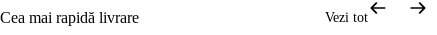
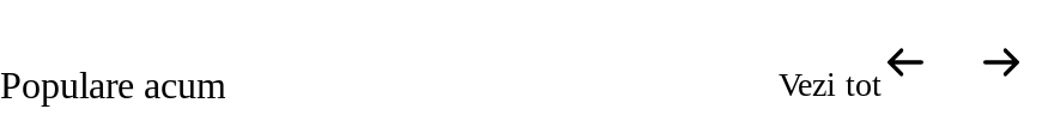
[0,9,139,26] Cea mai rapidă livrare -> [0,65,225,105] Populare acum

